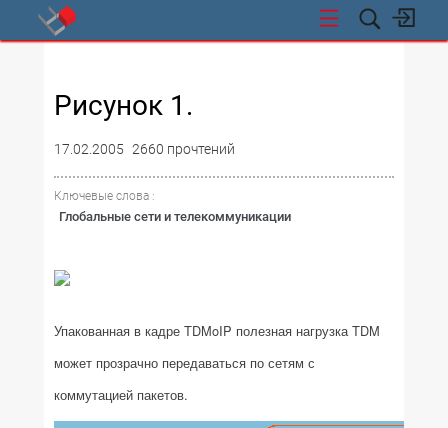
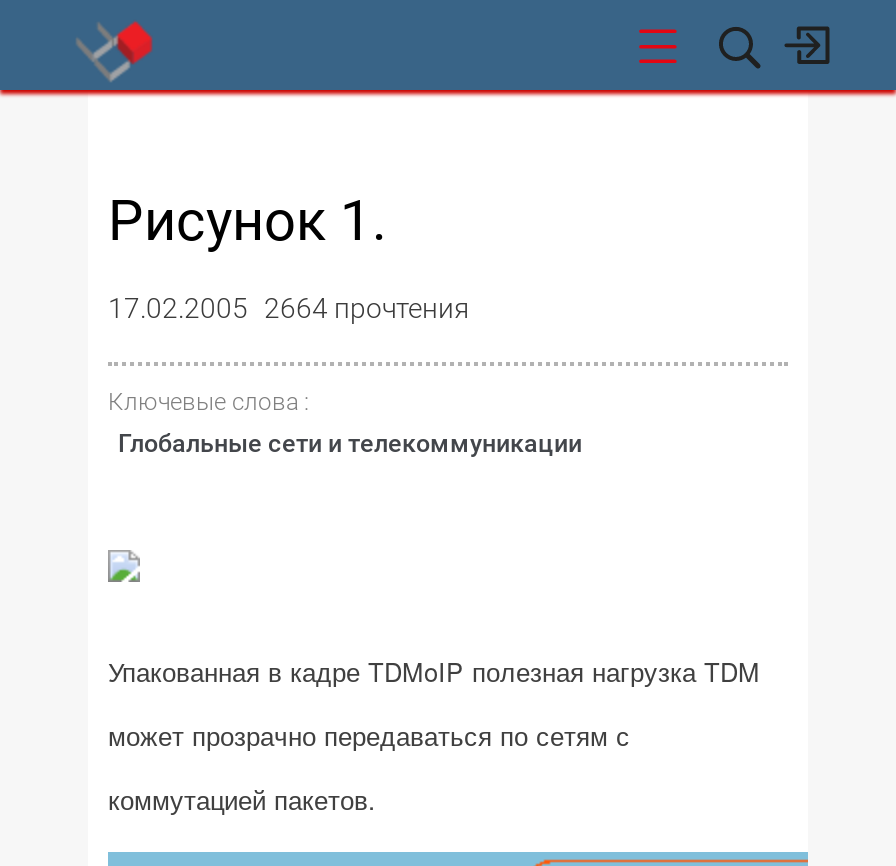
[54,141,235,157] 17.02.2005 2660 прочтений -> [108,292,470,324] 17.02.2005 2664 прочтения

